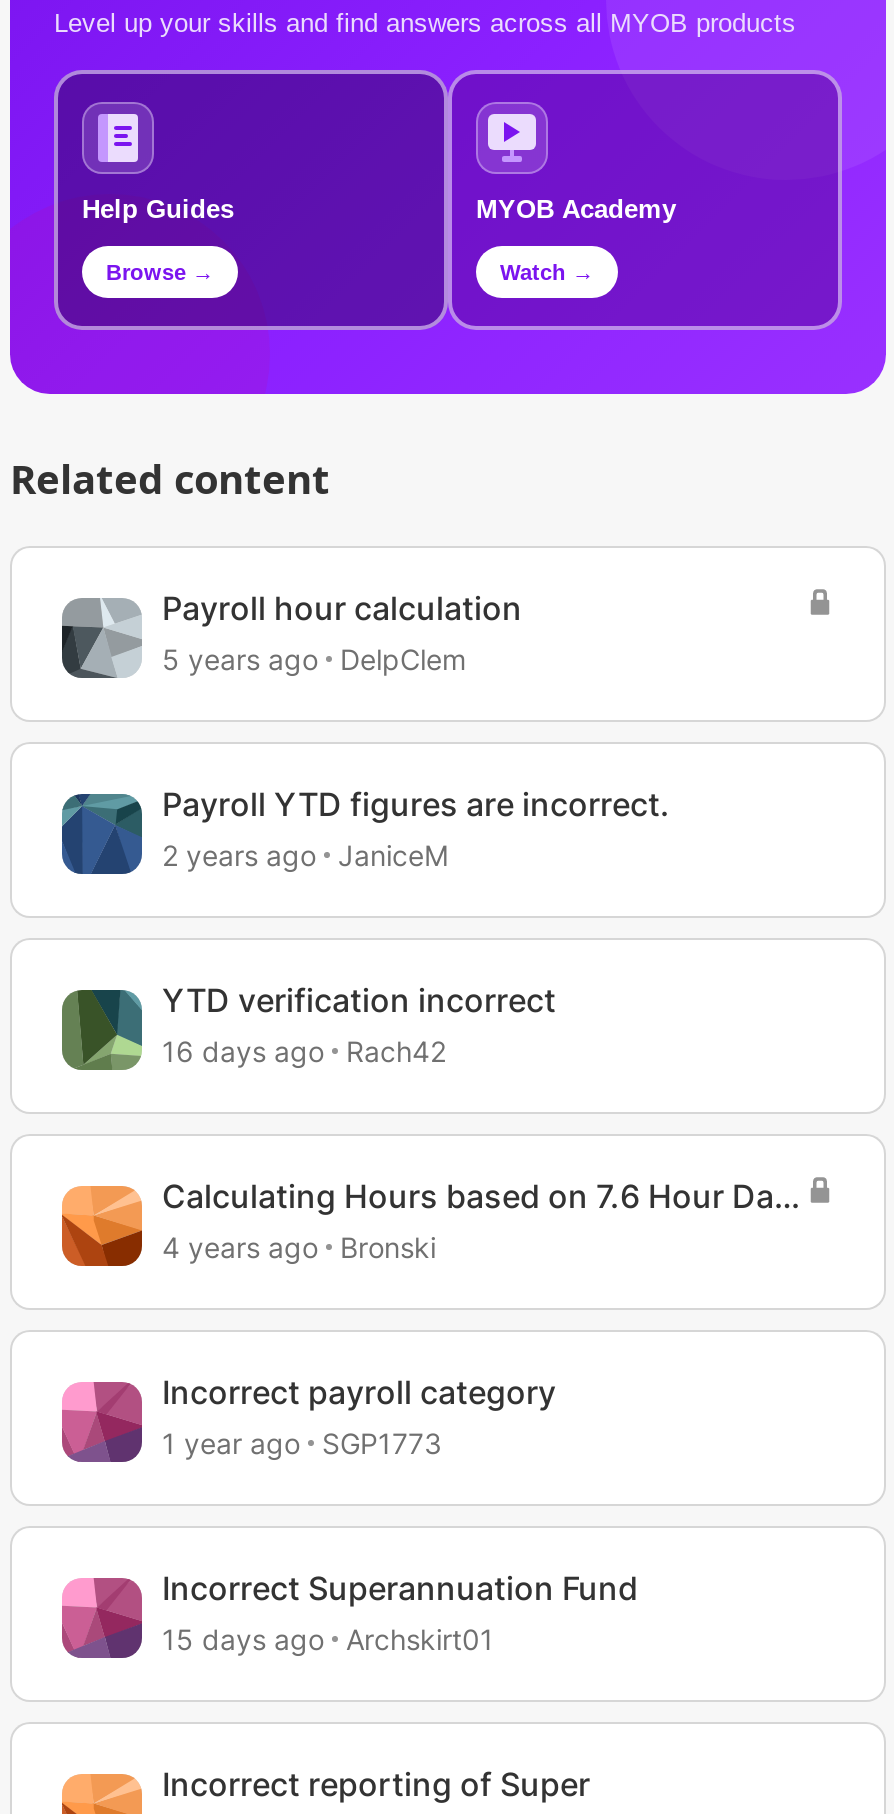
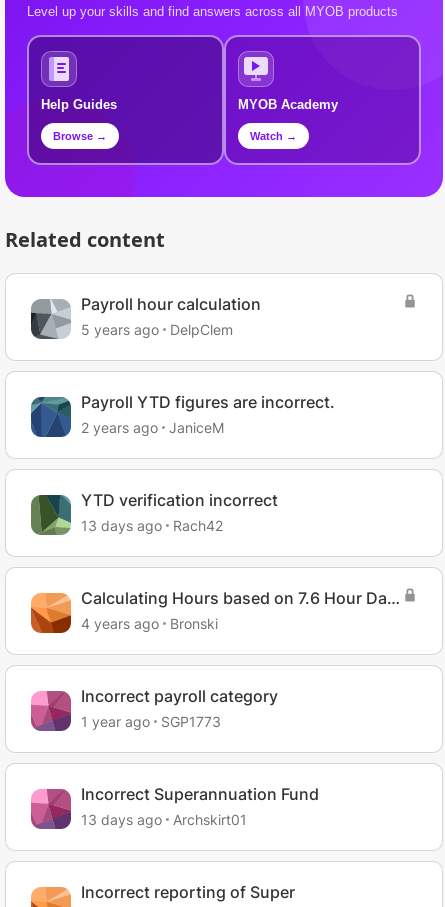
[162,1034,446,1068] 16 days ago Rach42 -> [81,517,223,534] 13 days ago Rach42
[162,1622,494,1656] 15 days ago Archskirt01 -> [81,811,247,828] 13 days ago Archskirt01

